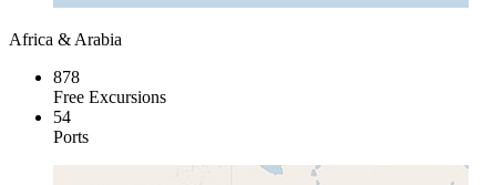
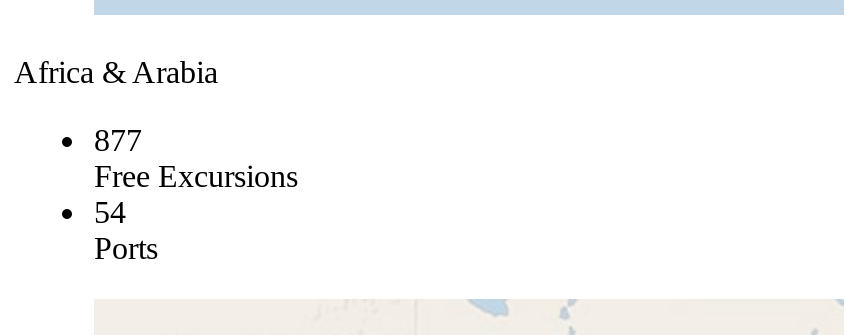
[53,67,80,86] 878 -> [94,123,142,157] 877

